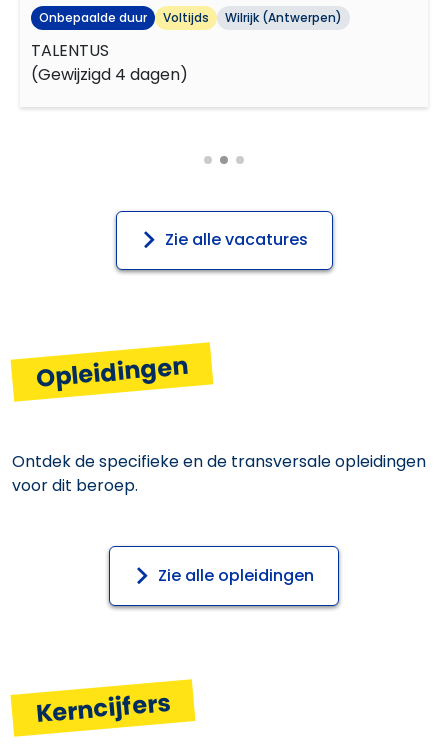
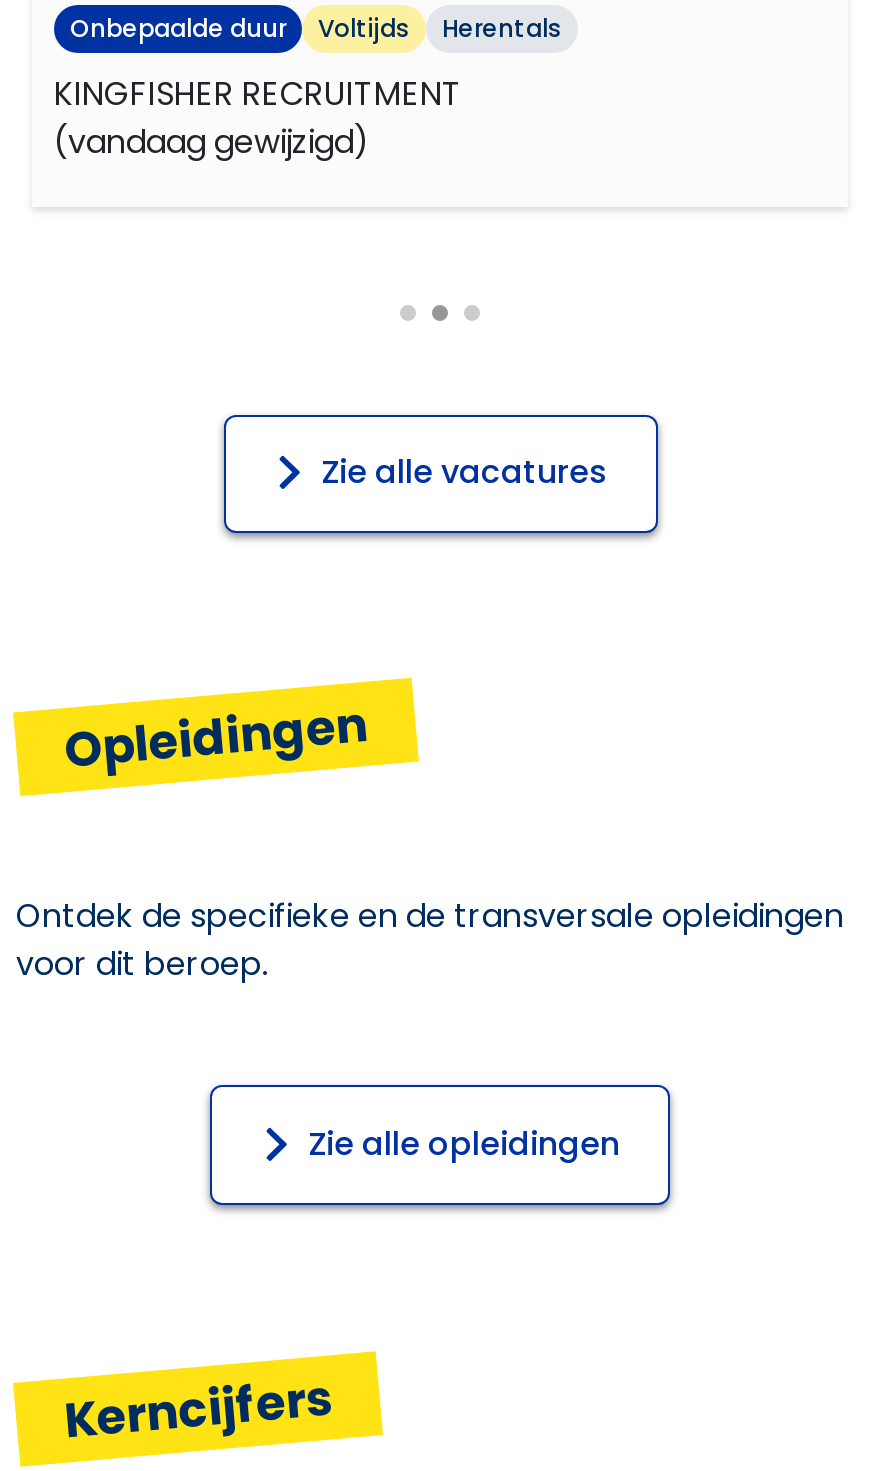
[225,9,342,26] Wilrijk (Antwerpen) -> [442,11,562,45] Herentals
[31,39,188,86] TALENTUS | (Gewijzigd 4 dagen) -> [54,70,462,164] KINGFISHER RECRUITMENT | (vandaag gewijzigd)

